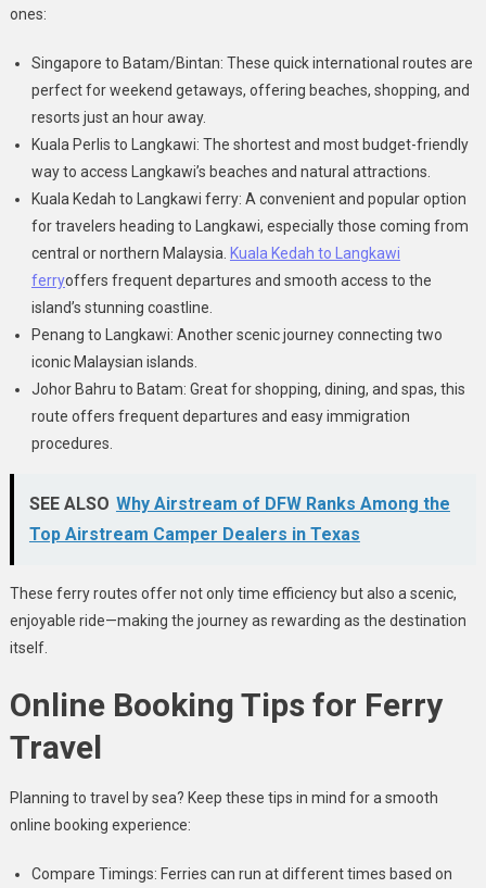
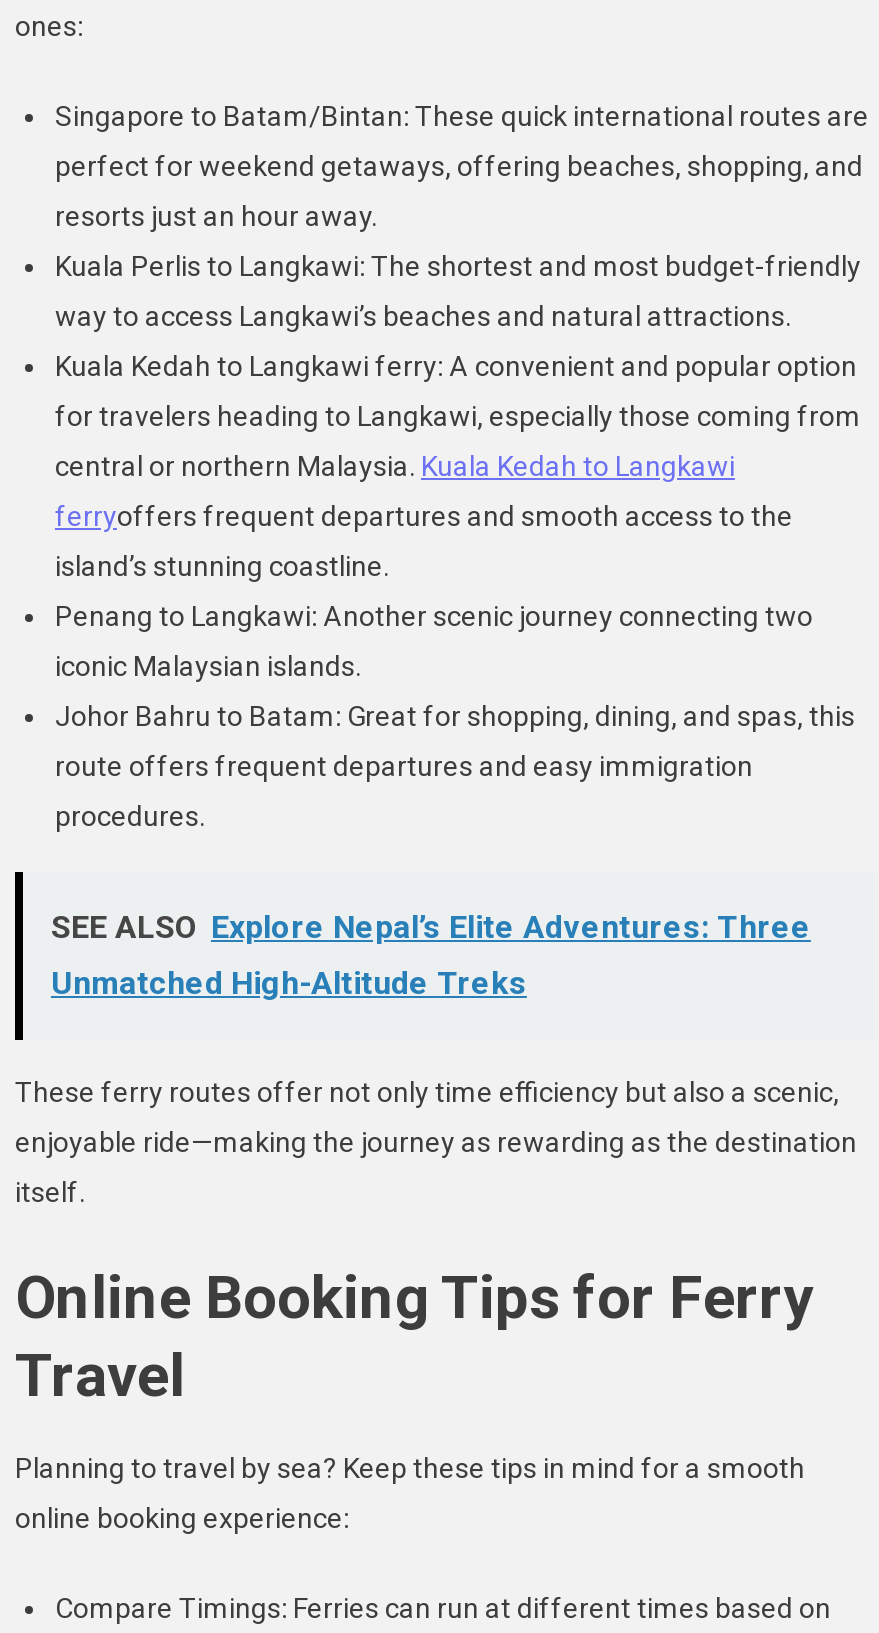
[29,493,450,514] SEE ALSO Why Airstream of DFW Ranks Among the -> [51,907,811,945] SEE ALSO Explore Nepal’s Elite Adventures: Three
[29,523,360,544] Top Airstream Camper Dealers in Texas -> [51,963,527,1001] Unmatched High-Altitude Treks

